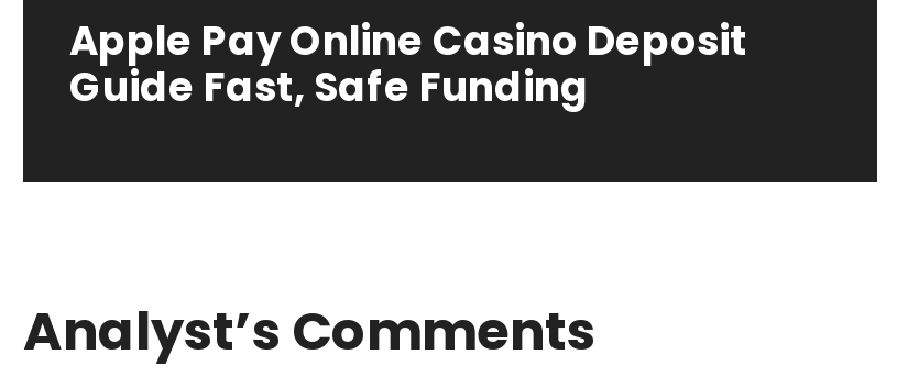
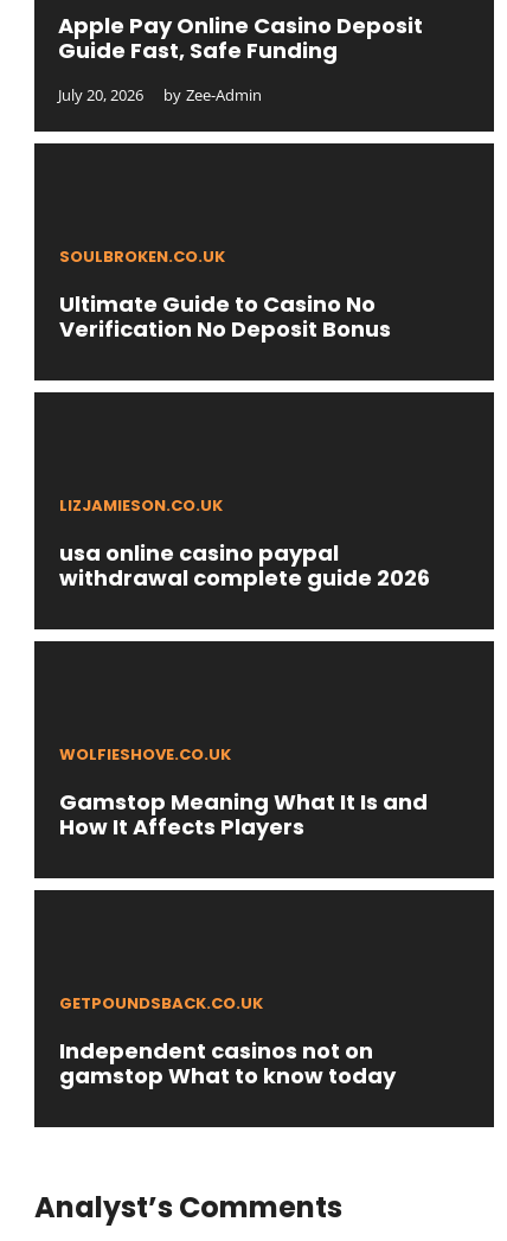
none -> [58,84,262,105] July 20, 2026 | by Zee-Admin
none -> [59,245,391,343] SOULBROKEN.CO.UK | Ultimate Guide to Casino No | Verification No Deposit Bonus
none -> [59,494,430,592] LIZJAMIESON.CO.UK | usa online casino paypal | withdrawal complete guide 2026
none -> [59,743,428,841] WOLFIESHOVE.CO.UK | Gamstop Meaning What It Is and | How It Affects Players
none -> [59,992,396,1090] GETPOUNDSBACK.CO.UK | Independent casinos not on | gamstop What to know today

